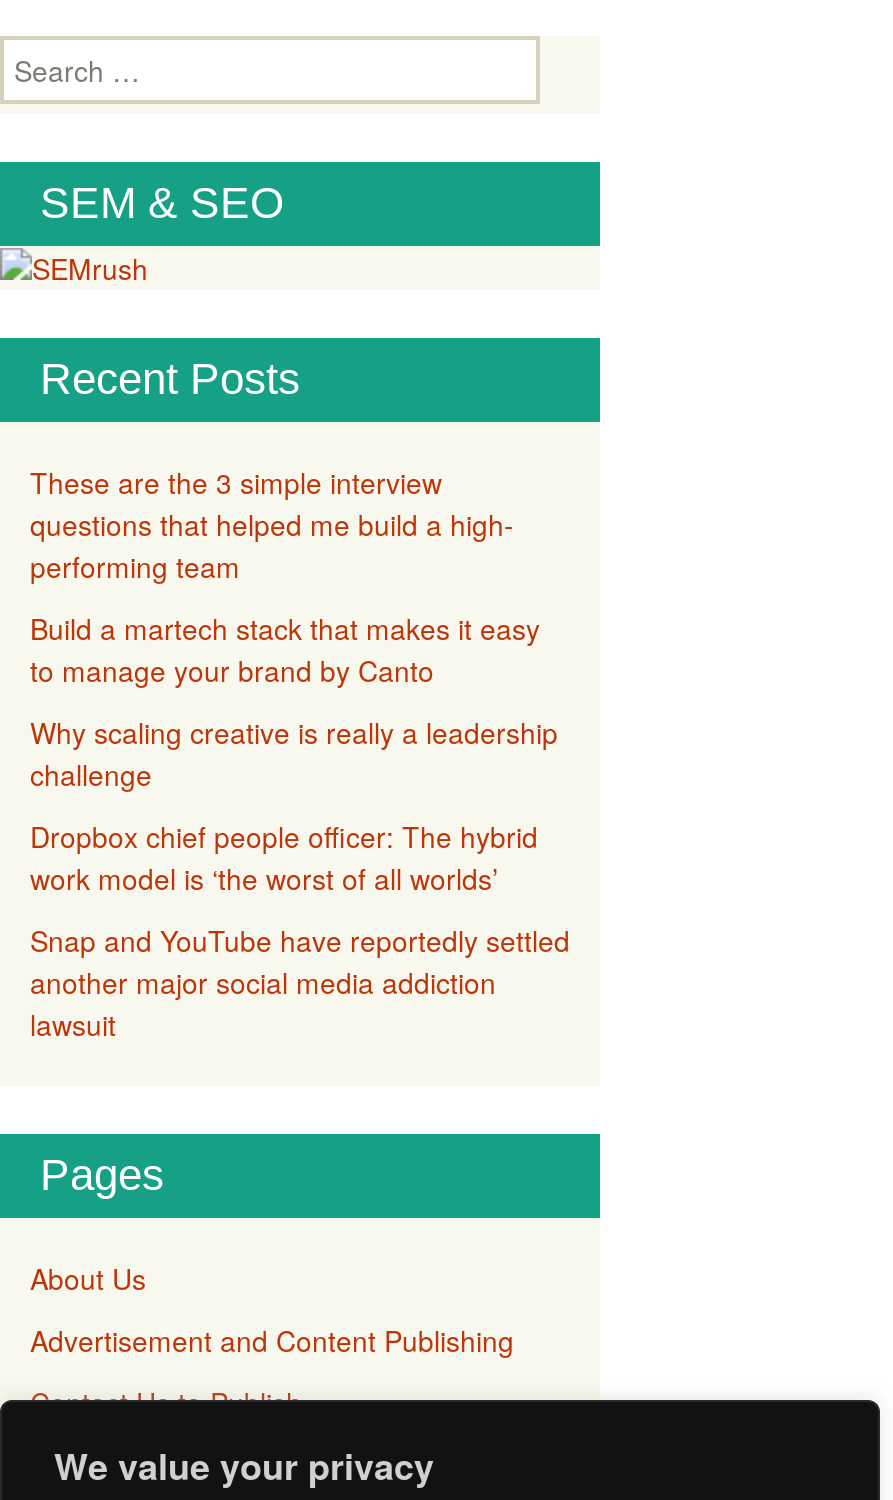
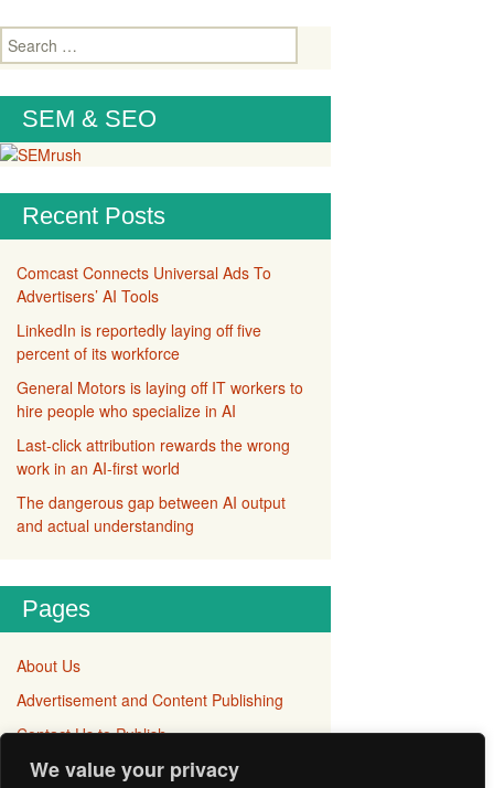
[30,463,514,587] These are the 3 simple interview | questions that helped me build a high- | performing team -> [17,262,271,307] Comcast Connects Universal Ads To | Advertisers’ AI Tools
[30,609,540,691] Build a martech stack that makes it easy | to manage your brand by Canto -> [17,320,261,365] LinkedIn is reportedly laying off five | percent of its workforce
[30,713,558,795] Why scaling creative is really a leadership | challenge -> [17,377,303,422] General Motors is laying off IT workers to | hire people who specialize in AI
[30,817,538,899] Dropbox chief people officer: The hybrid | work model is ‘the worst of all worlds’ -> [17,434,290,480] Last-click attribution rewards the wrong | work in an AI-first world
[30,921,570,1045] Snap and YouTube have reportedly settled | another major social media addiction | lawsuit -> [17,492,286,537] The dangerous gap between AI output | and actual understanding

